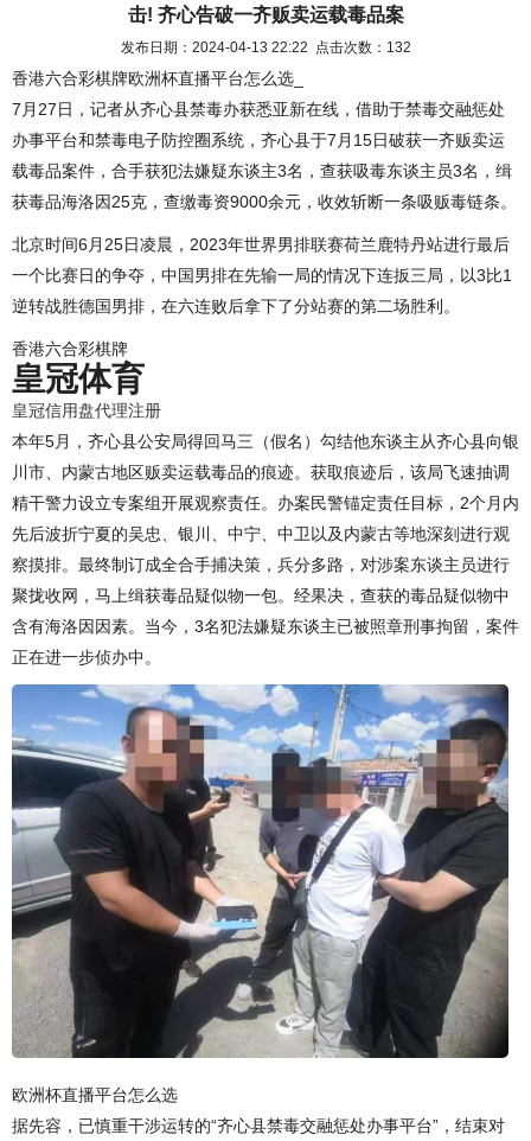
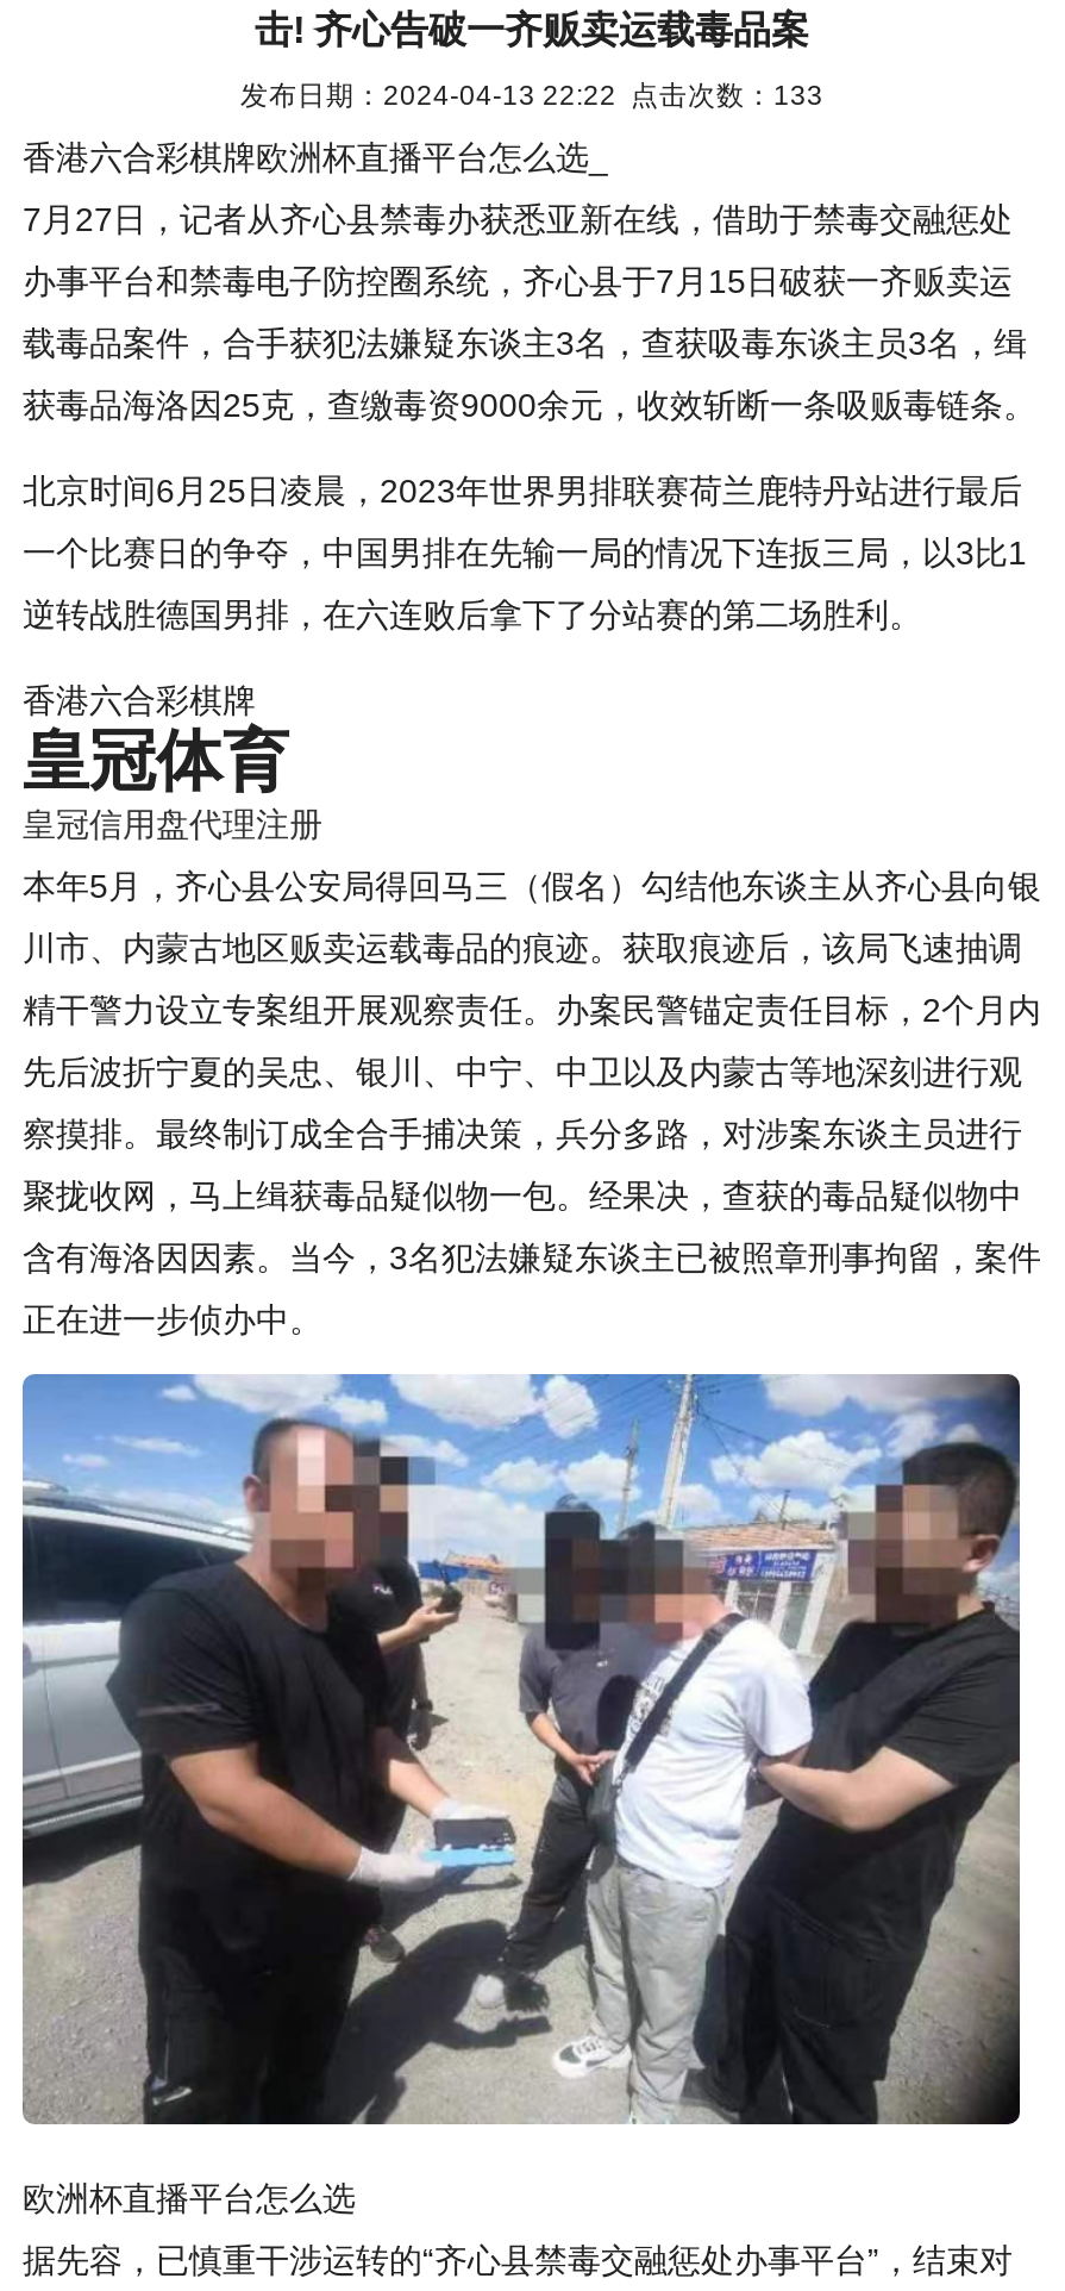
[120,39,411,55] 发布日期：2024-04-13 22:22 点击次数：132 -> [240,79,823,110] 发布日期：2024-04-13 22:22 点击次数：133

